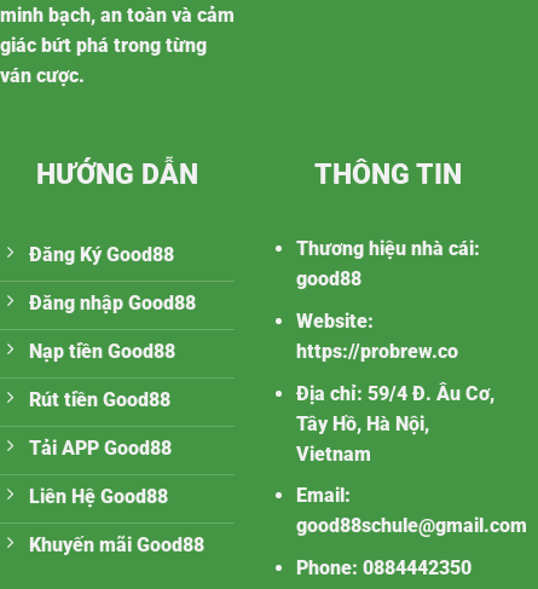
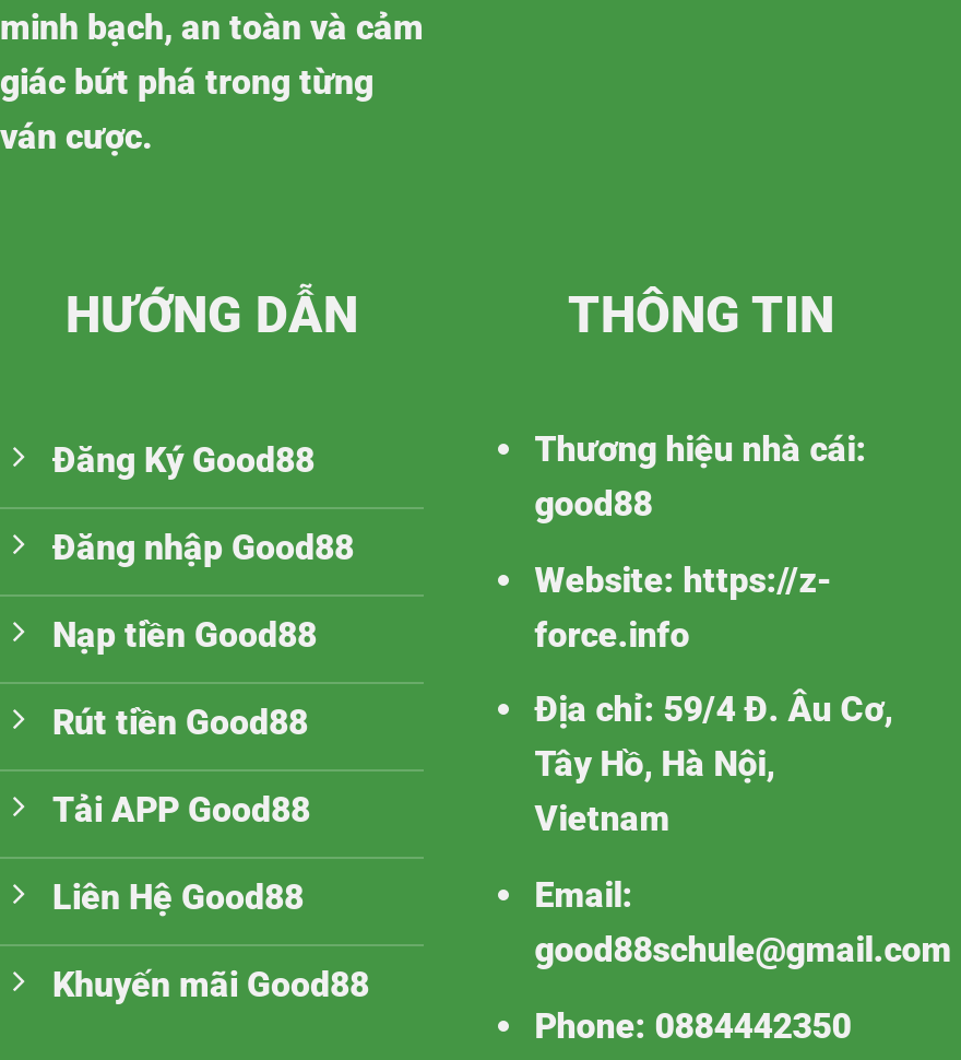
[296,309,458,363] Website: | https://probrew.co -> [535,559,832,655] Website: https://z- | force.info

